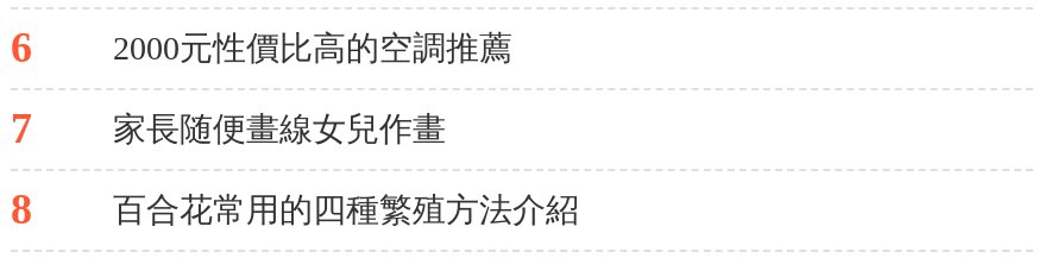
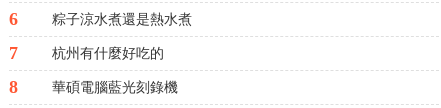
[113,30,512,66] 2000元性價比高的空調推薦 -> [52,12,192,27] 粽子涼水煮還是熱水煮
[113,111,446,147] 家長随便畫線女兒作畫 -> [52,46,164,61] 杭州有什麼好吃的
[113,192,579,228] 百合花常用的四種繁殖方法介紹 -> [52,80,178,95] 華碩電腦藍光刻錄機

